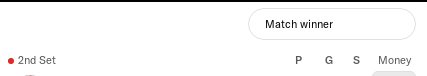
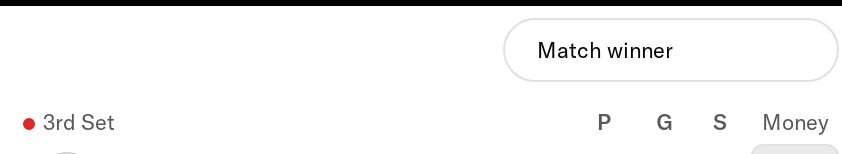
[18,53,56,67] 2nd Set -> [43,108,115,136] 3rd Set

